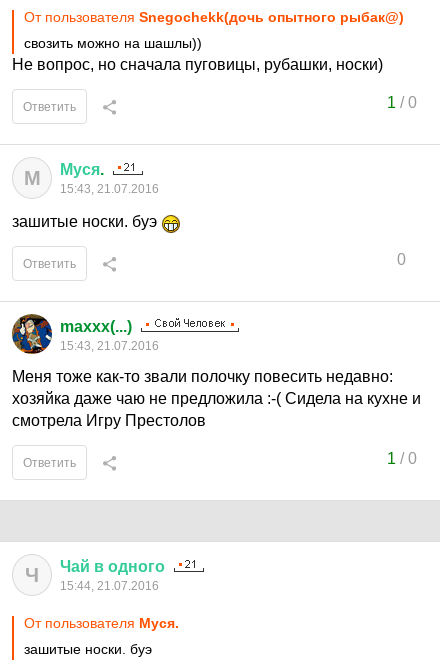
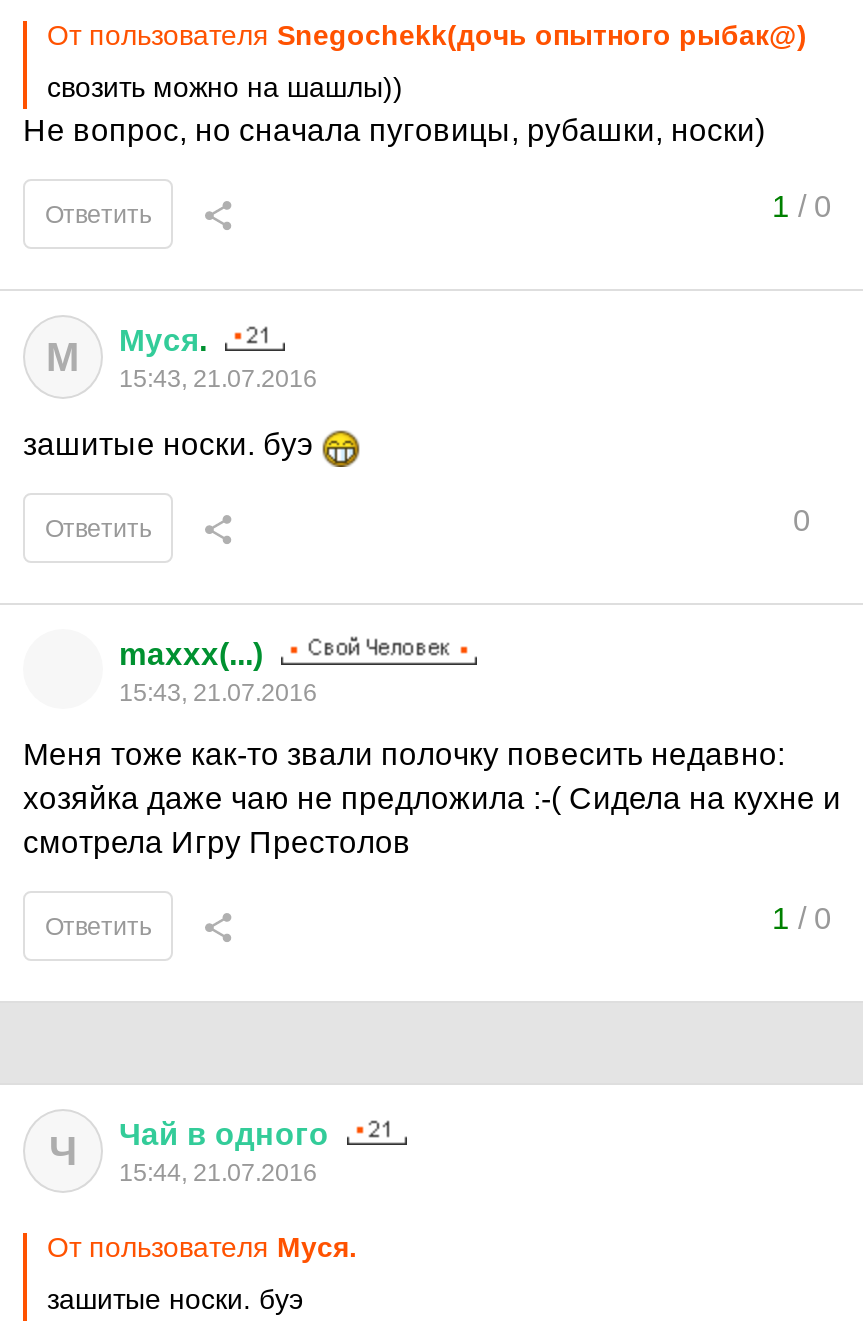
[11,313,53,355] [image] -> none

